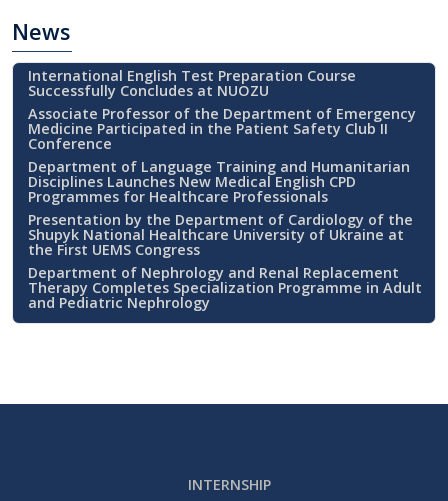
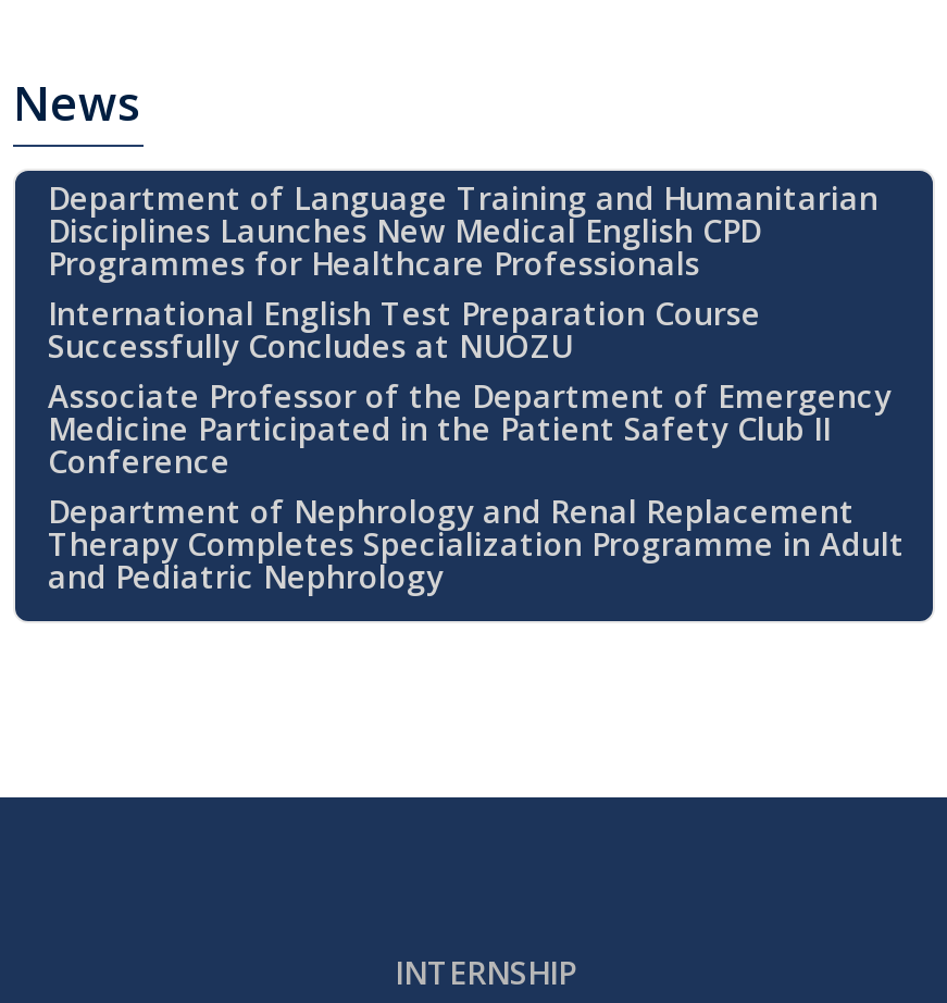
moved [28,66,416,153] -> [48,293,892,482]: International English Test Preparation Course | Successfully Concludes at NUOZU | Associate Professor of the Department of Emergency | Medicine Participated in the Patient Safety Club II | Conference
moved [28,157,410,206] -> [48,177,879,284]: Department of Language Training and Humanitarian | Disciplines Launches New Medical English CPD | Programmes for Healthcare Professionals
[28,210,413,259] Presentation by the Department of Cardiology of the | Shupyk National Healthcare University of Ukraine at | the First UEMS Congress -> none

